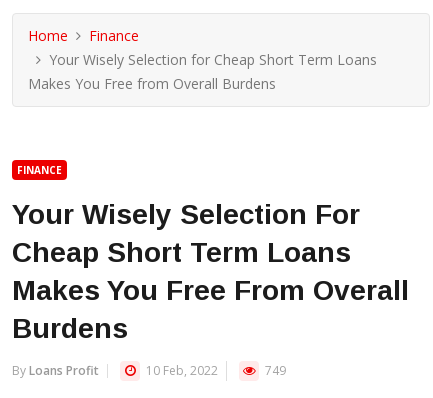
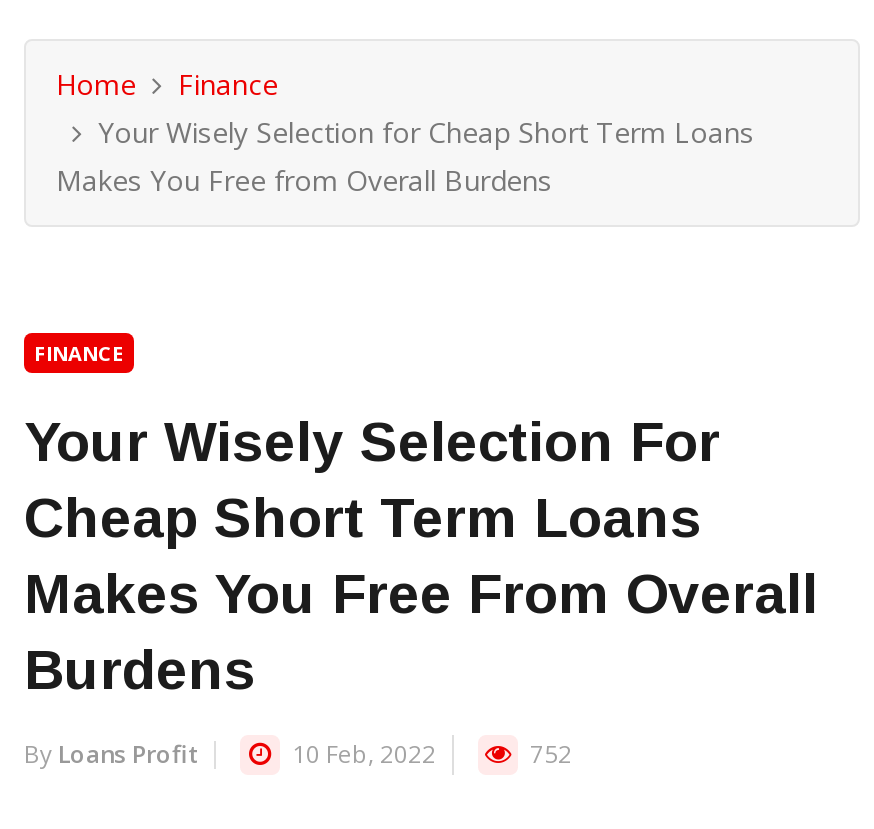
[262,362,286,379] 749 -> [524,736,572,770] 752

